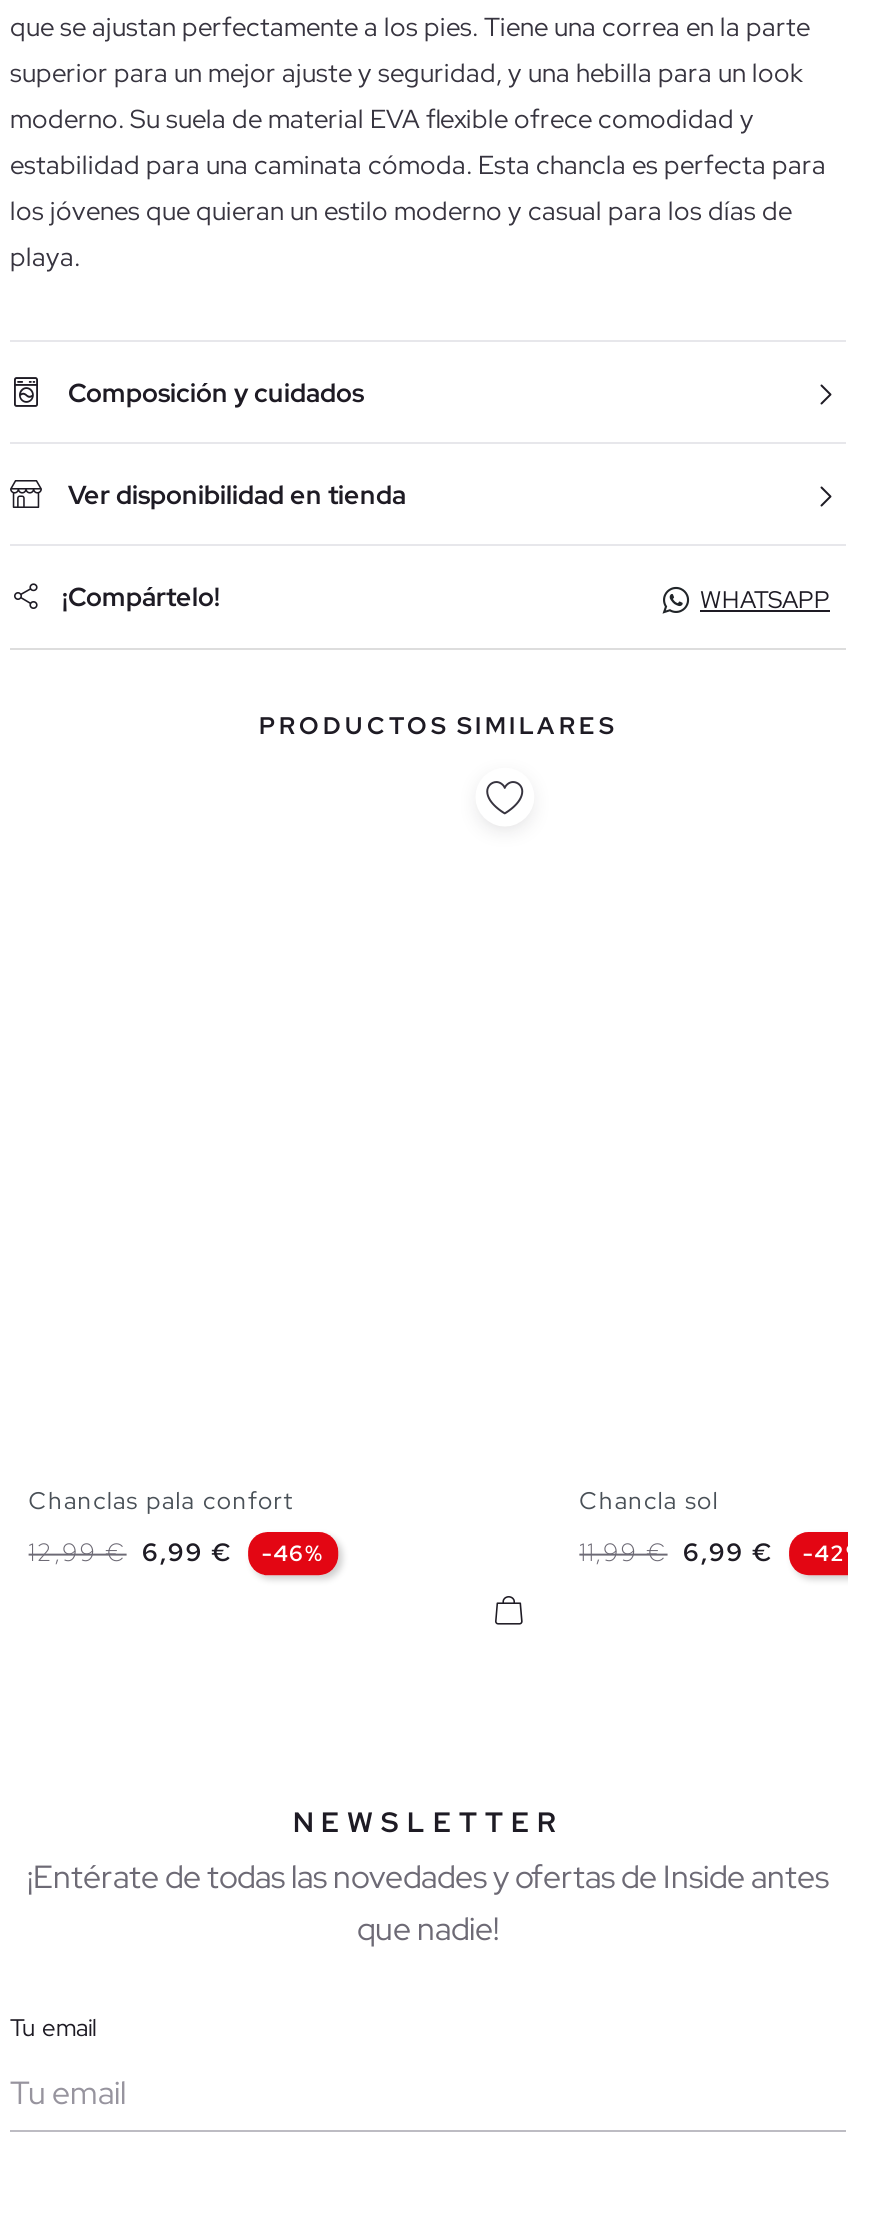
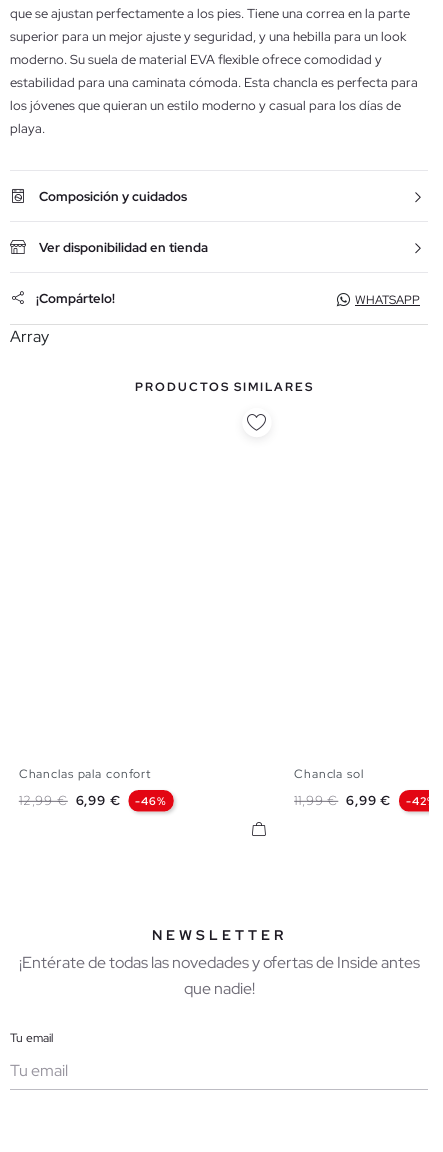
none -> [10,326,49,347] Array

